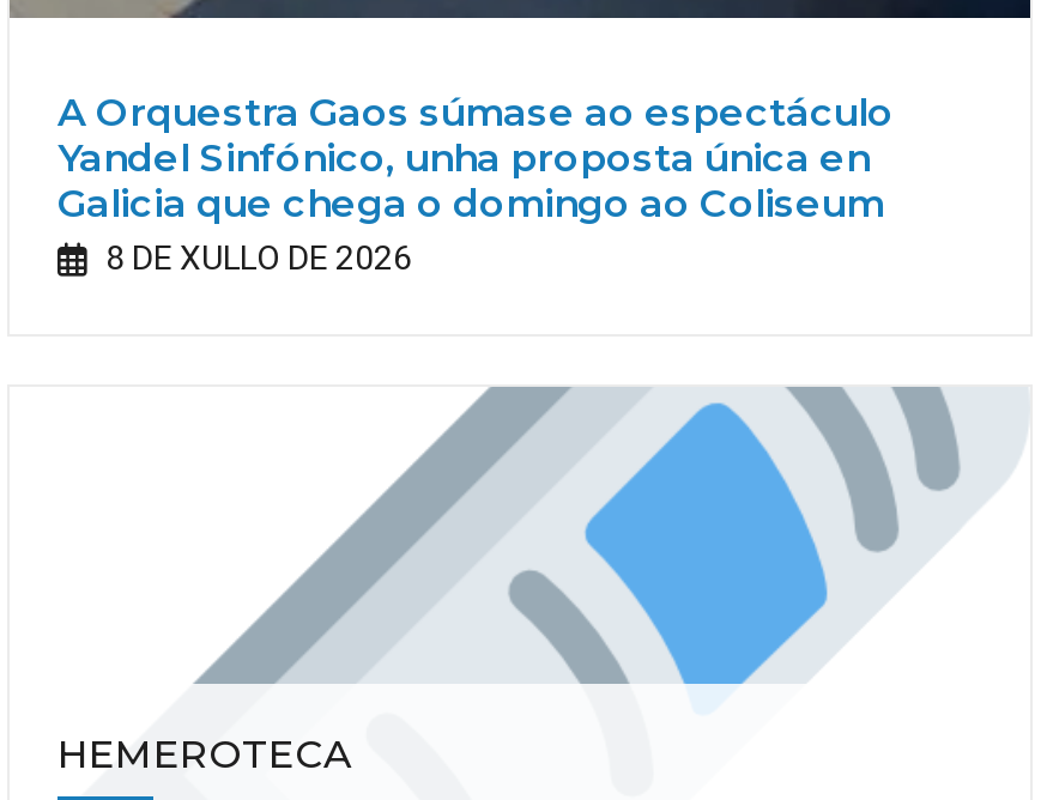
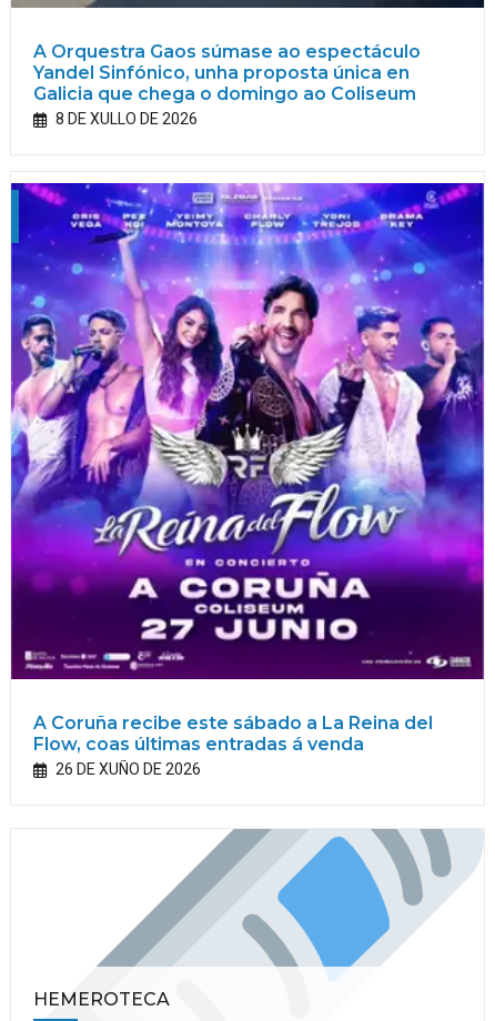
none -> [10,180,485,781] [image] | A Coruña recibe este sábado a La Reina del | Flow, coas últimas entradas á venda | 26 DE XUÑO DE 2026

